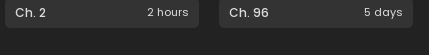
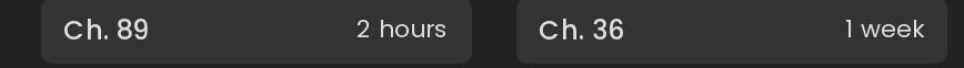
[15,4,46,21] Ch. 2 -> [63,10,150,47] Ch. 89
[229,4,403,21] Ch. 96 | 5 days -> [539,10,925,47] Ch. 36 | 1 week

